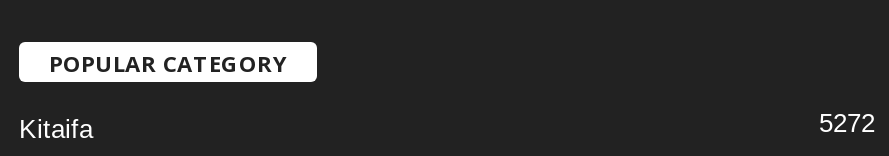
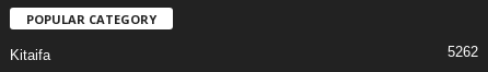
[819,107,875,137] 5272 -> [448,43,478,60] 5262

